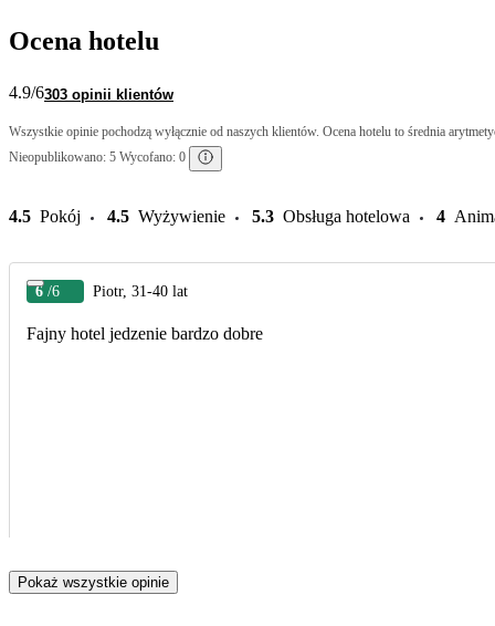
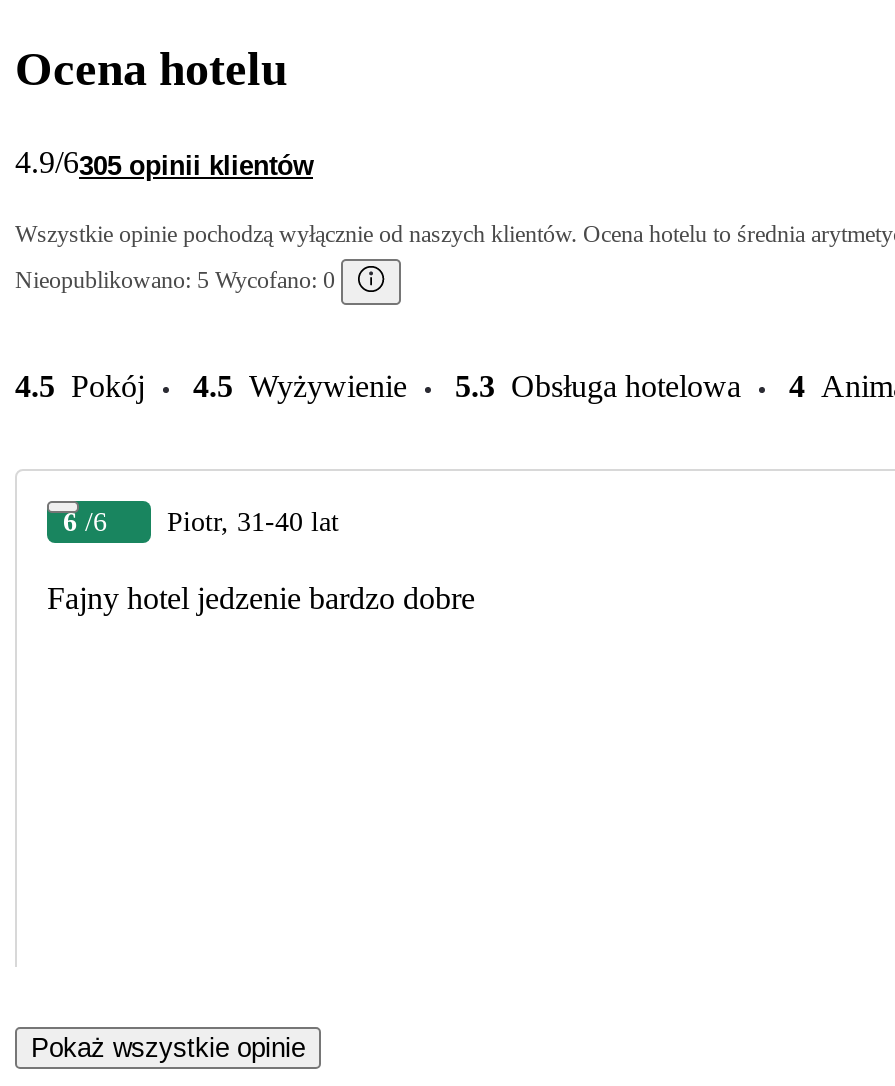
[9,84,173,103] 4.9/6303 opinii klientów -> [15,146,313,182] 4.9/6305 opinii klientów

